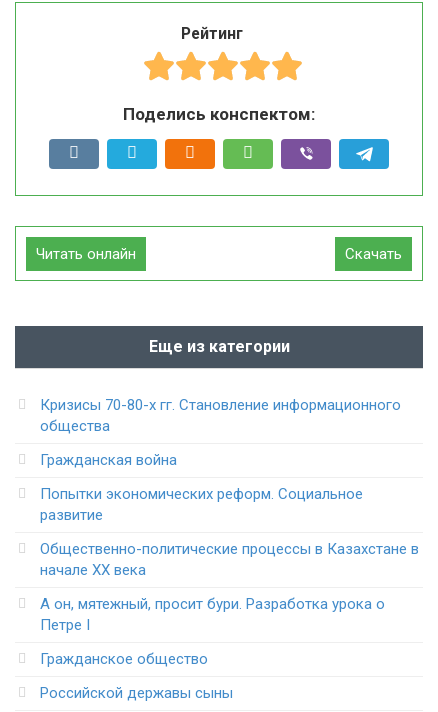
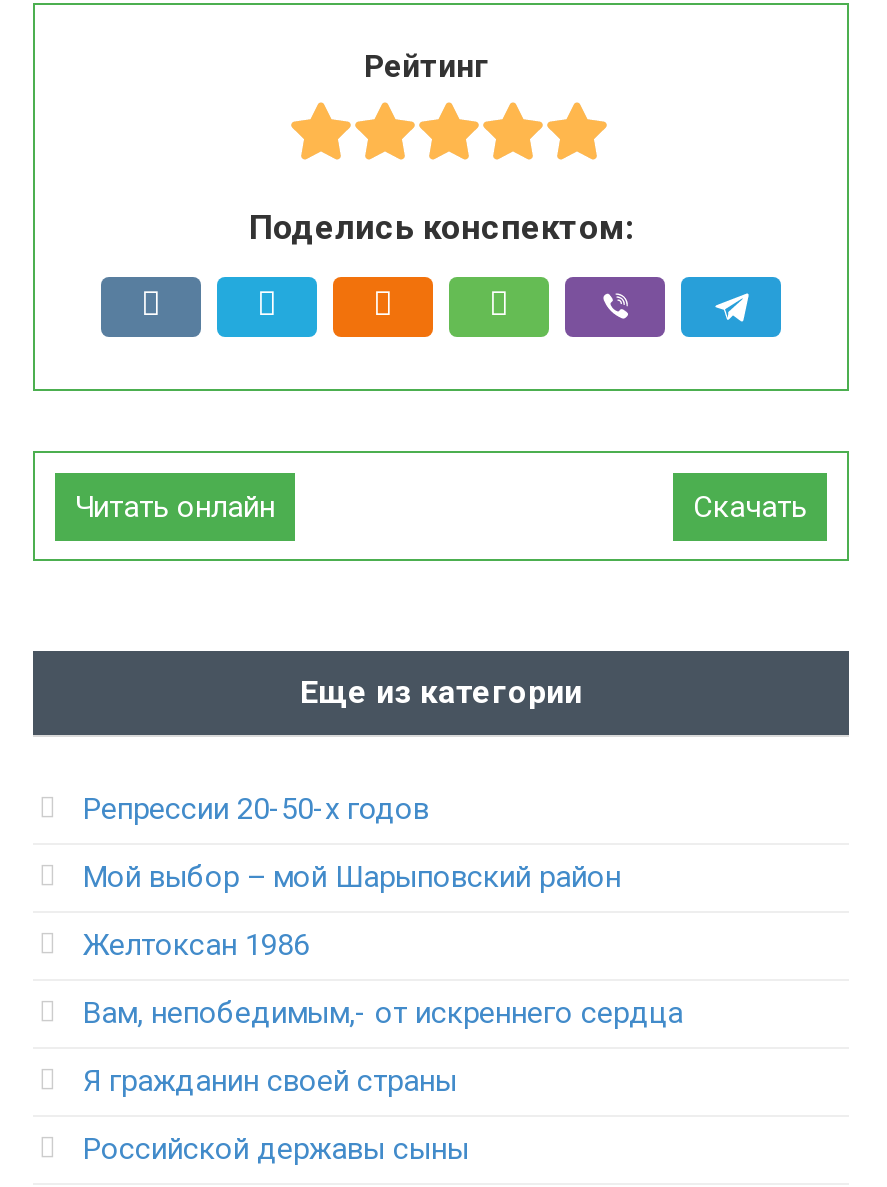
[40,396,419,668] Кризисы 70-80-х гг. Становление информационного | общества | Гражданская война | Попытки экономических реформ. Социальное | развитие | Общественно-политические процессы в Казахстане в | начале XX века | А он, мятежный, просит бури. Разработка урока о | Петре I | Гражданское общество -> [83,791,683,1099] Репрессии 20-50-х годов | Мой выбор – мой Шарыповский район | Желтоксан 1986 | Вам, непобедимым,- от искреннего сердца | Я гражданин своей страны

